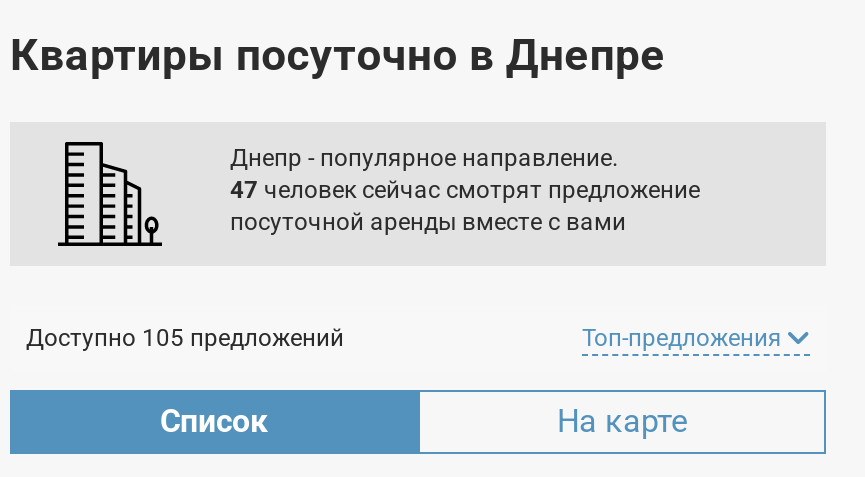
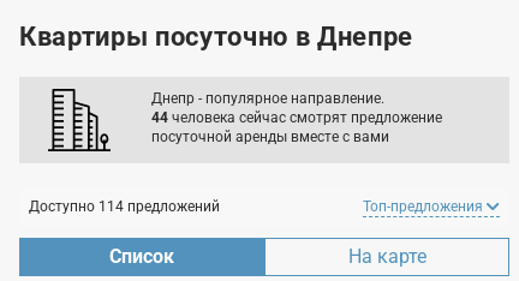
[230,176,700,204] 47 человек сейчас смотрят предложение -> [151,109,442,126] 44 человека сейчас смотрят предложение
[26,324,344,352] Доступно 105 предложений -> [29,198,220,215] Доступно 114 предложений

